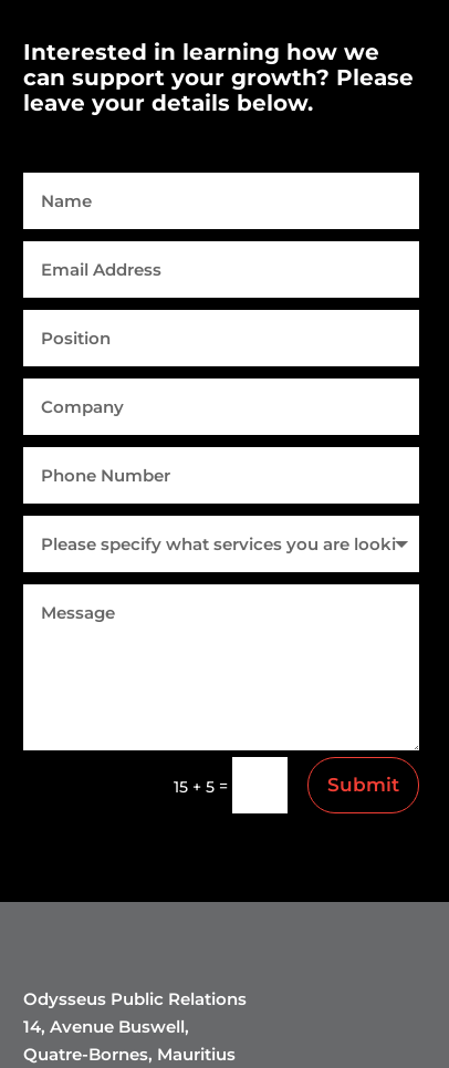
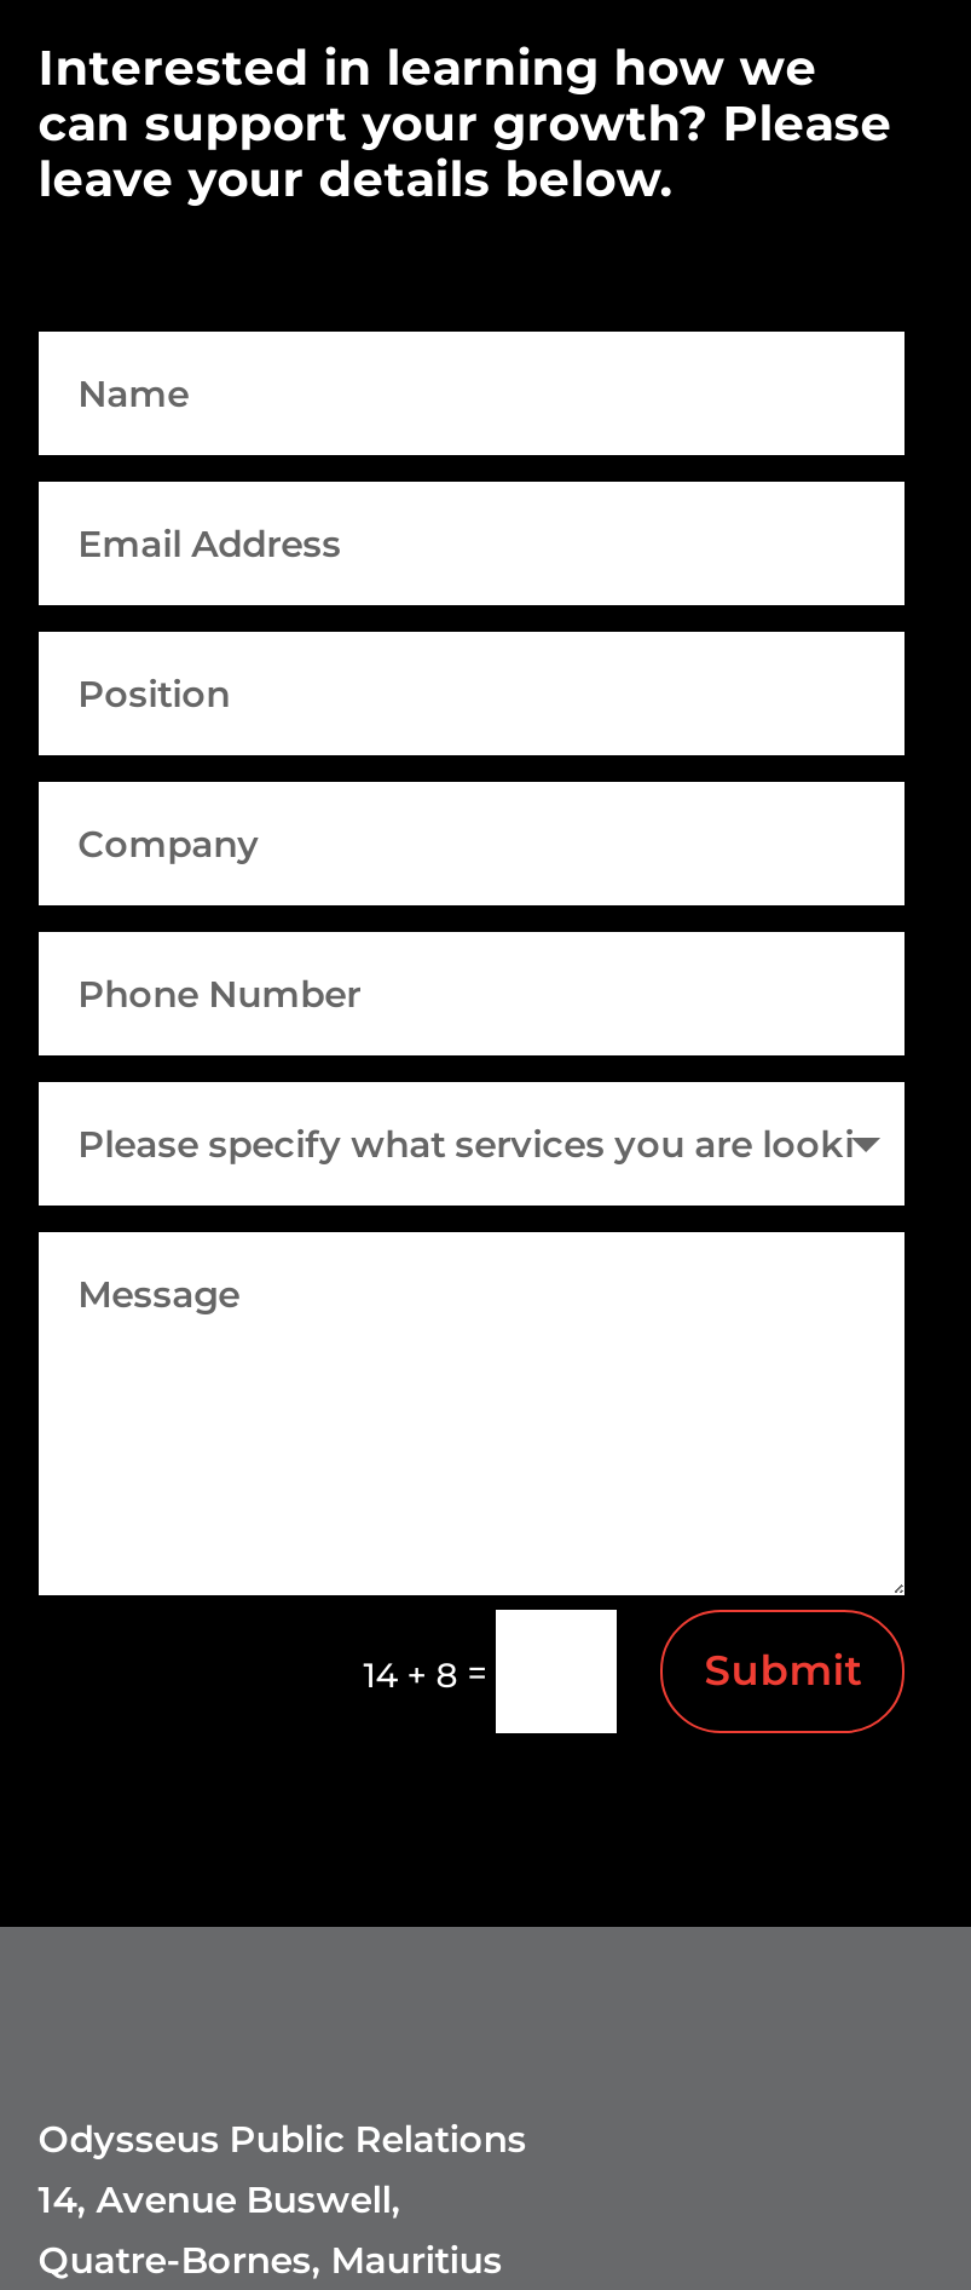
[174,776,232,797] 15 + 5 = -> [363,1651,496,1696] 14 + 8 =

